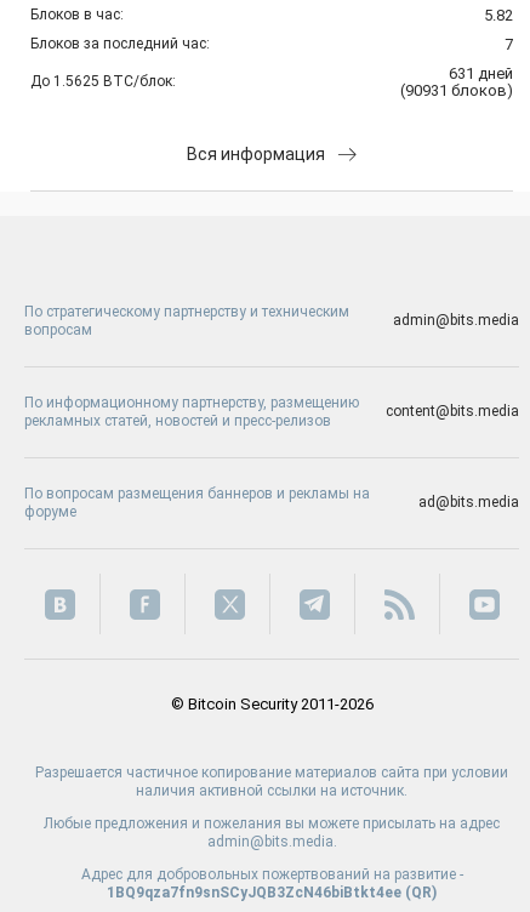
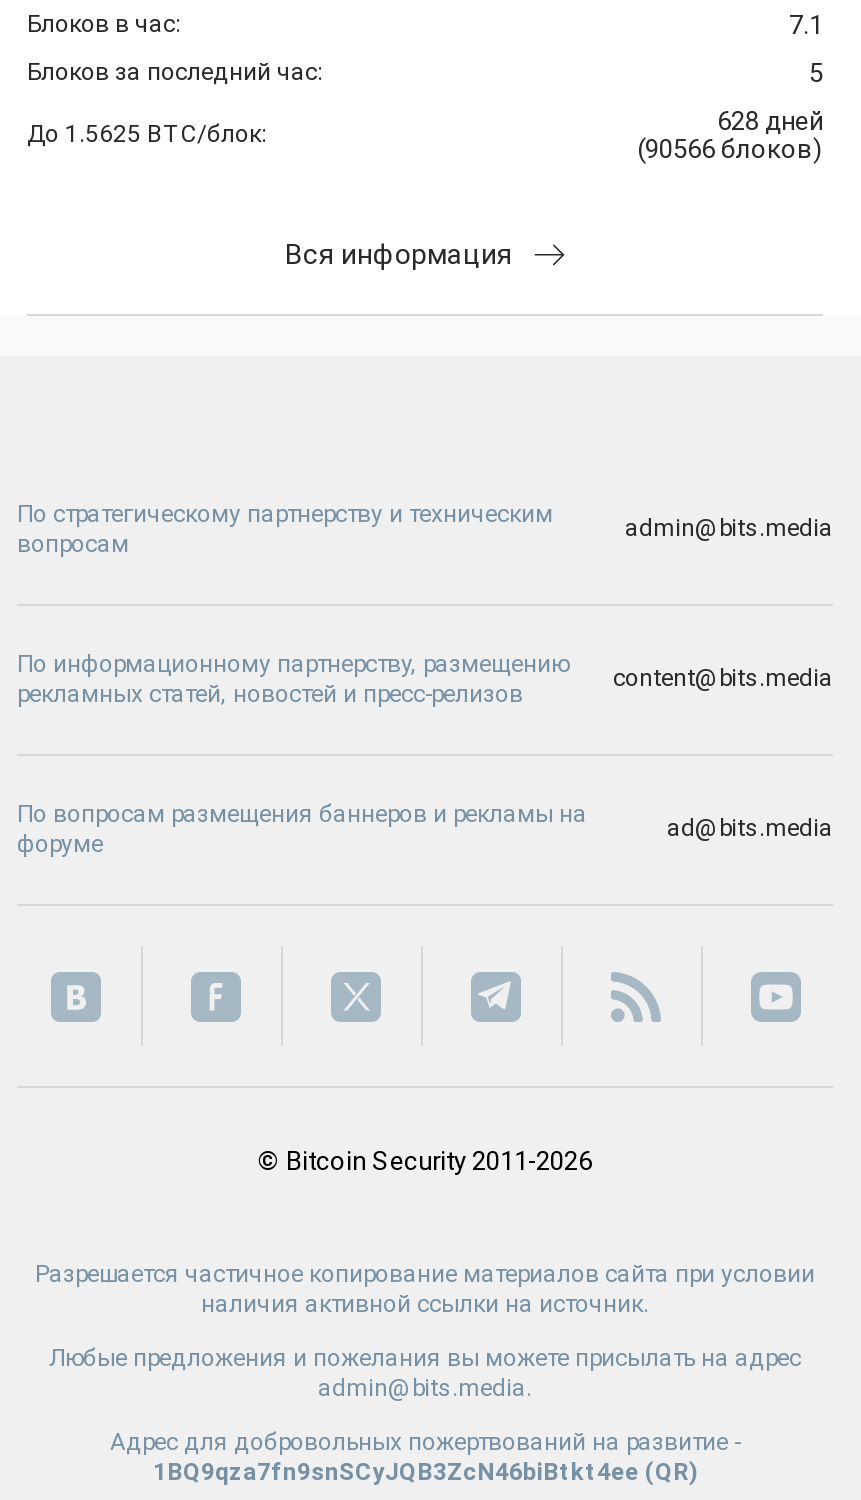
[484,6,513,24] 5.82 -> [789,10,823,40] 7.1
[505,35,513,53] 7 -> [809,58,823,88] 5
[449,64,513,82] 631 дней -> [717,106,823,136] 628 дней
[400,81,513,99] (90931 блоков) -> [637,134,823,164] (90566 блоков)

